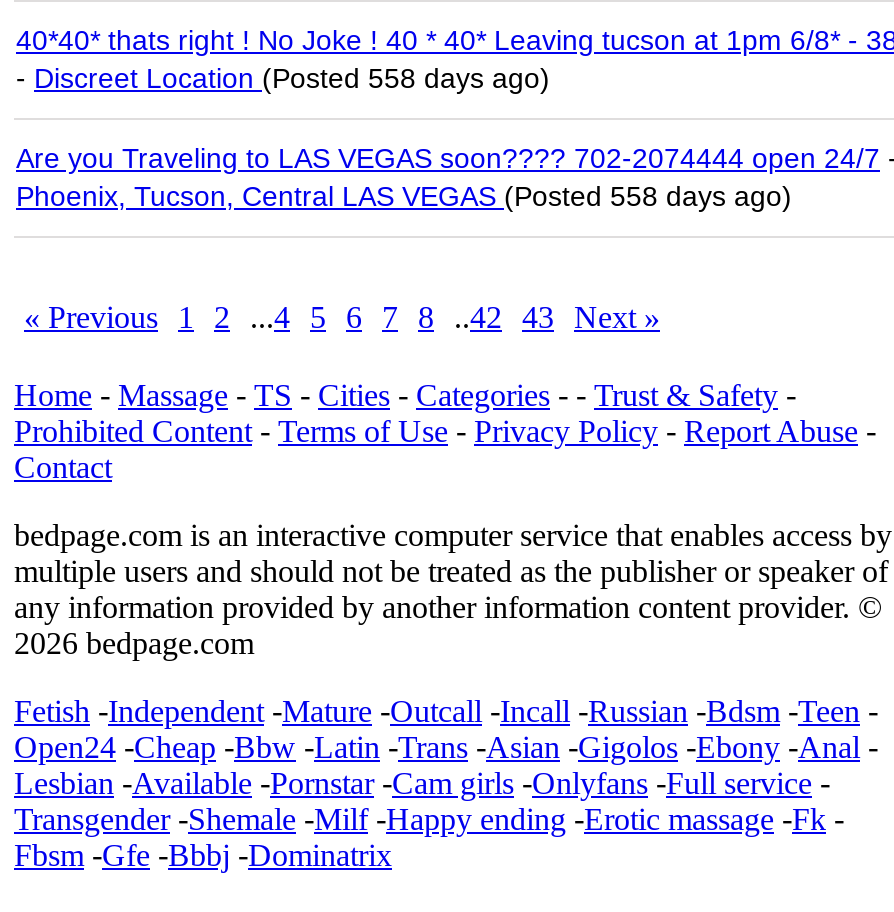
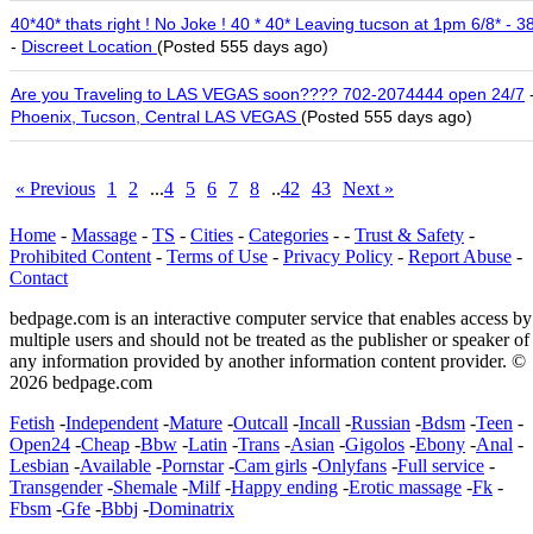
[16,62,550,94] - Discreet Location (Posted 558 days ago) -> [11,37,328,56] - Discreet Location (Posted 555 days ago)
[16,180,792,212] Phoenix, Tucson, Central LAS VEGAS (Posted 558 days ago) -> [11,107,472,126] Phoenix, Tucson, Central LAS VEGAS (Posted 555 days ago)

